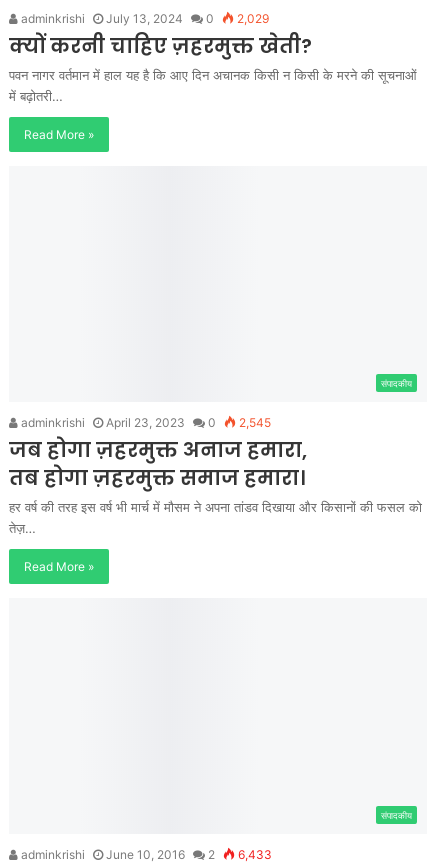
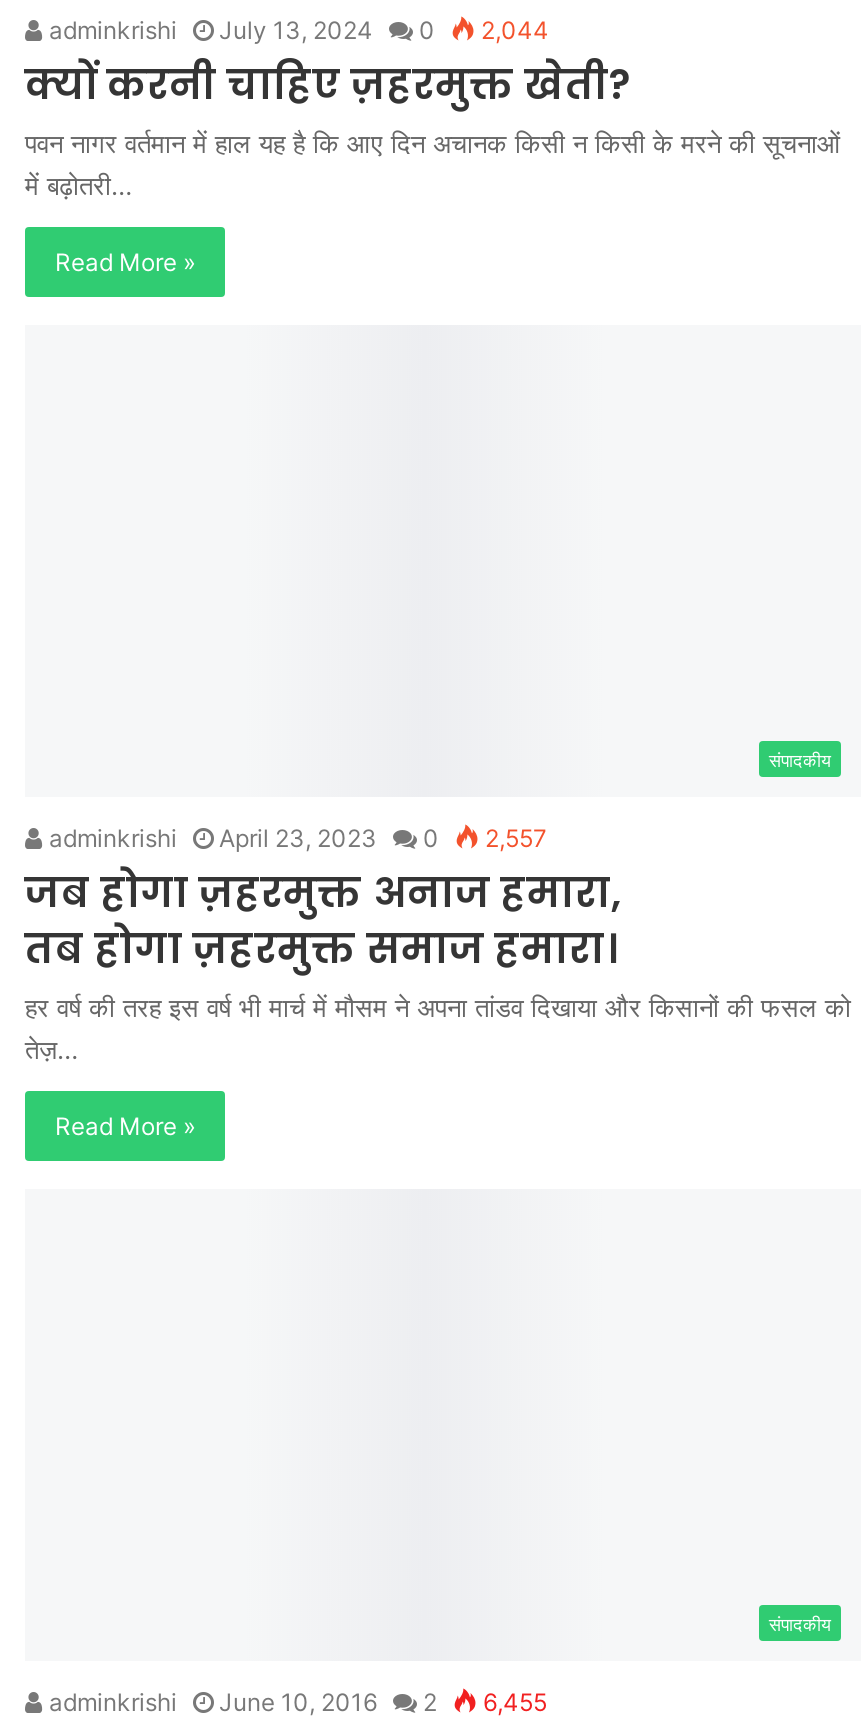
[18,11,269,26] adminkrishi July 13, 2024 0 2,029 -> [43,16,549,46] adminkrishi July 13, 2024 0 2,044
[18,415,271,430] adminkrishi April 23, 2023 0 2,545 -> [43,823,547,853] adminkrishi April 23, 2023 0 2,557
[18,847,272,862] adminkrishi June 10, 2016 2 6,433 -> [43,1687,547,1717] adminkrishi June 10, 2016 2 6,455

